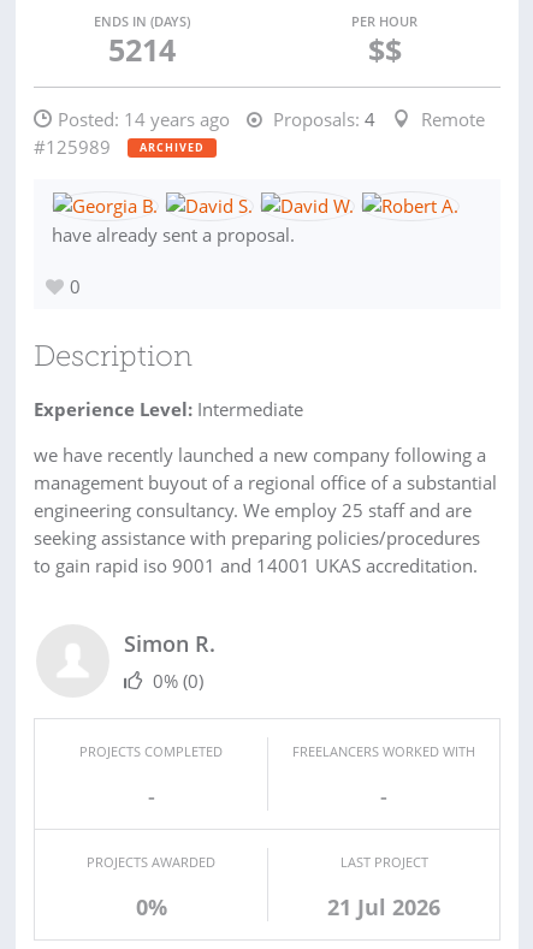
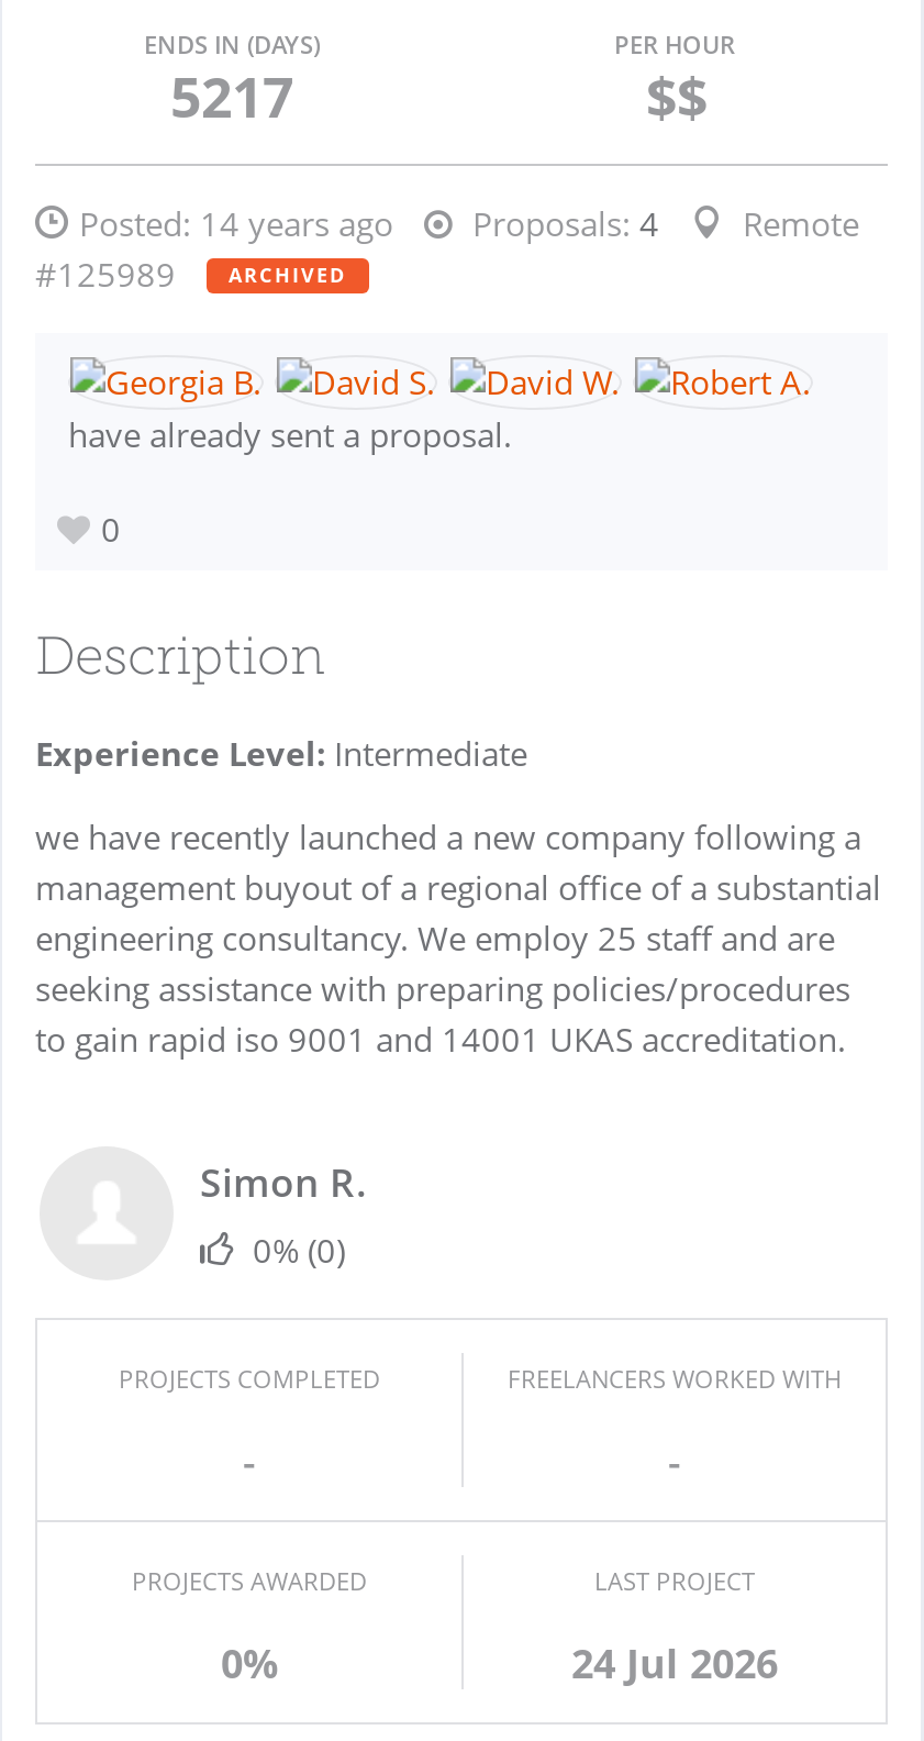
[108,29,175,70] 5214 -> [170,58,293,133] 5217
[327,893,440,922] 21 Jul 2026 -> [571,1638,778,1690] 24 Jul 2026

